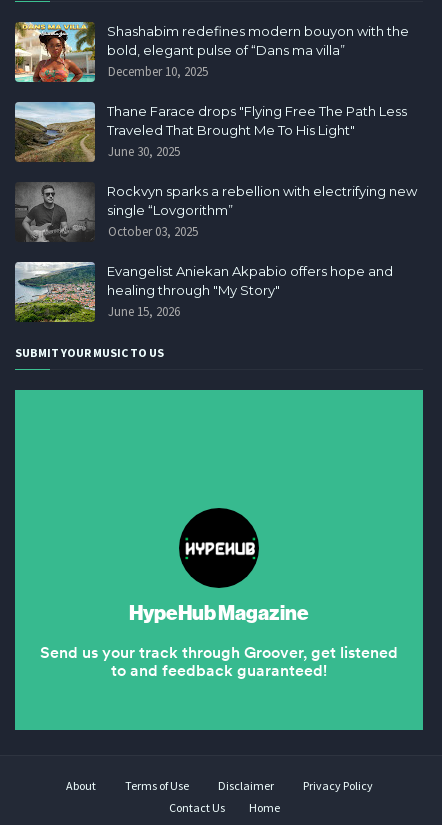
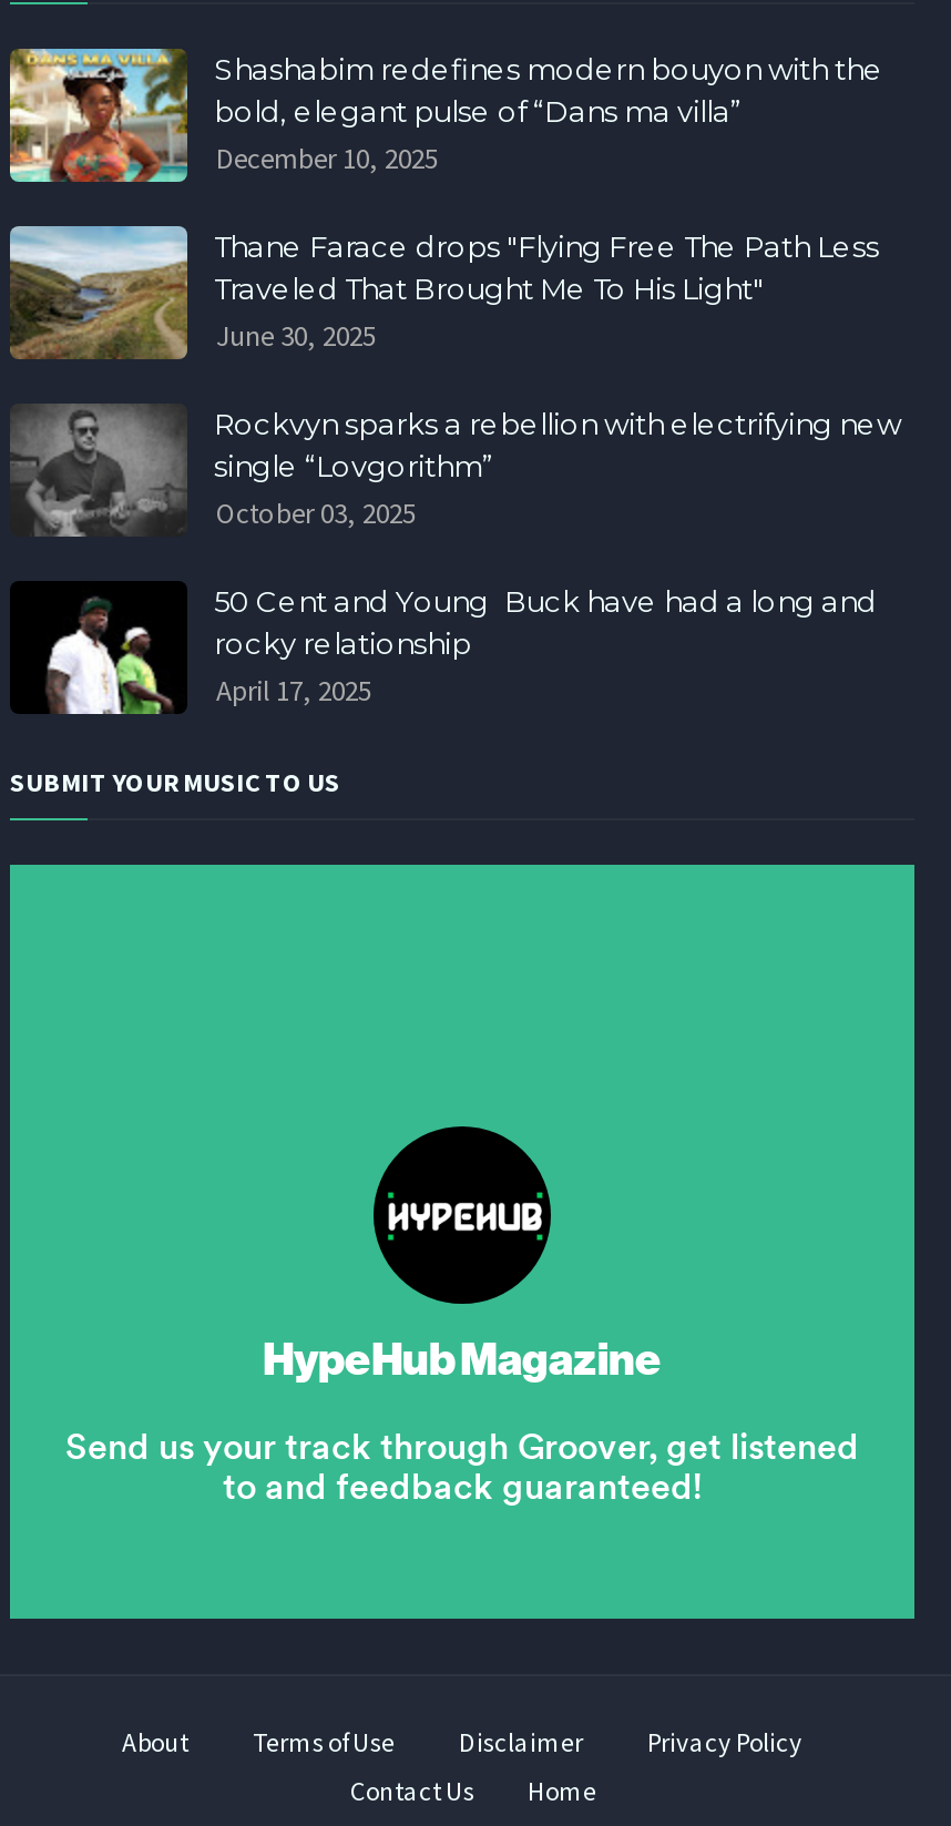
[14,261,393,323] [image] | Evangelist Aniekan Akpabio offers hope and | healing through "My Story" | June 15, 2026 -> [10,581,877,716] [image] | 50 Cent and Young Buck have had a long and | rocky relationship | April 17, 2025

